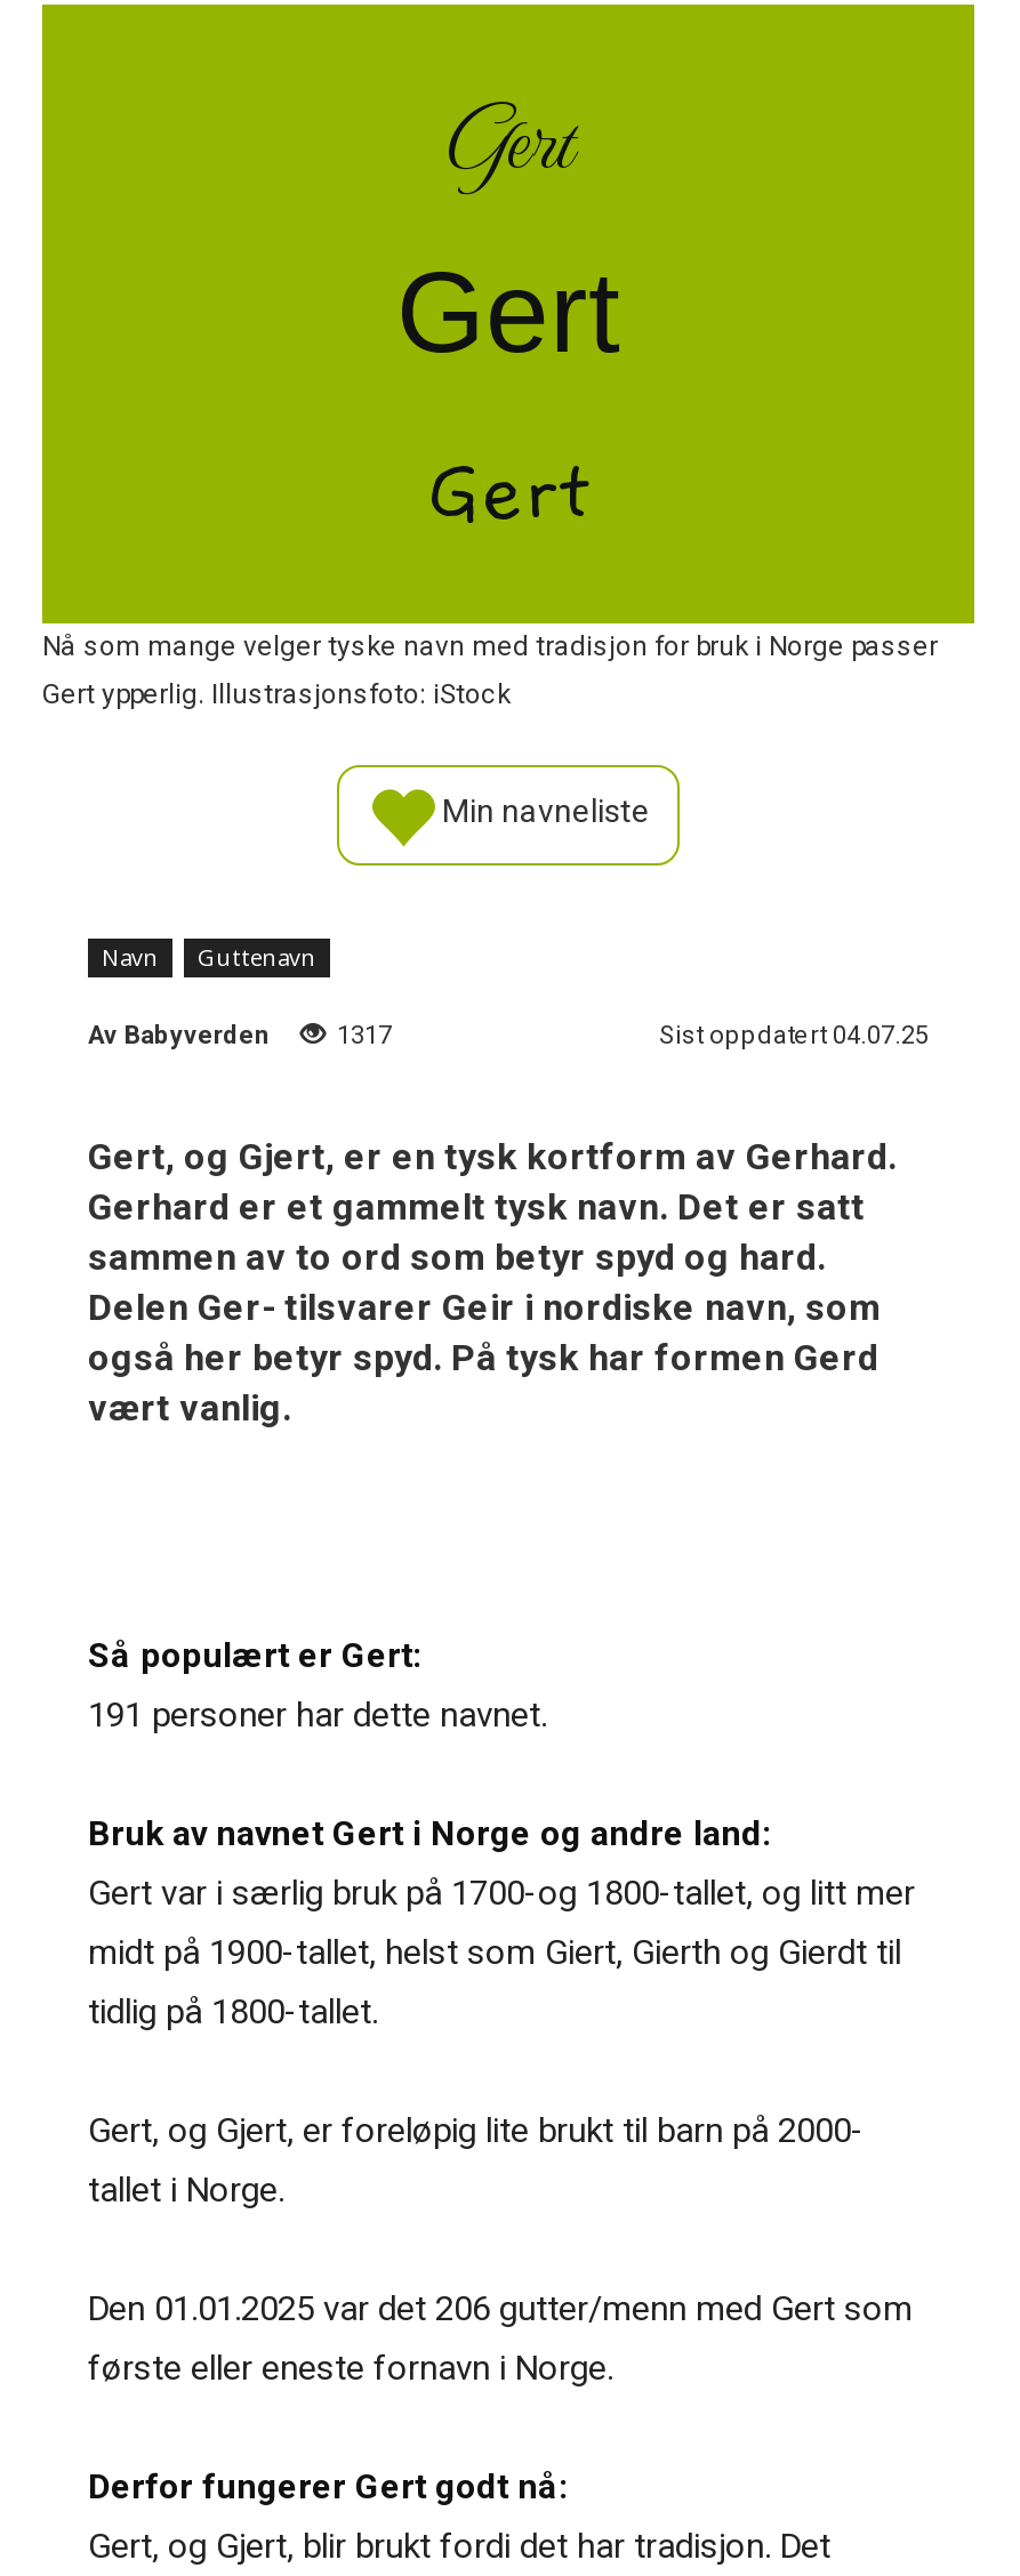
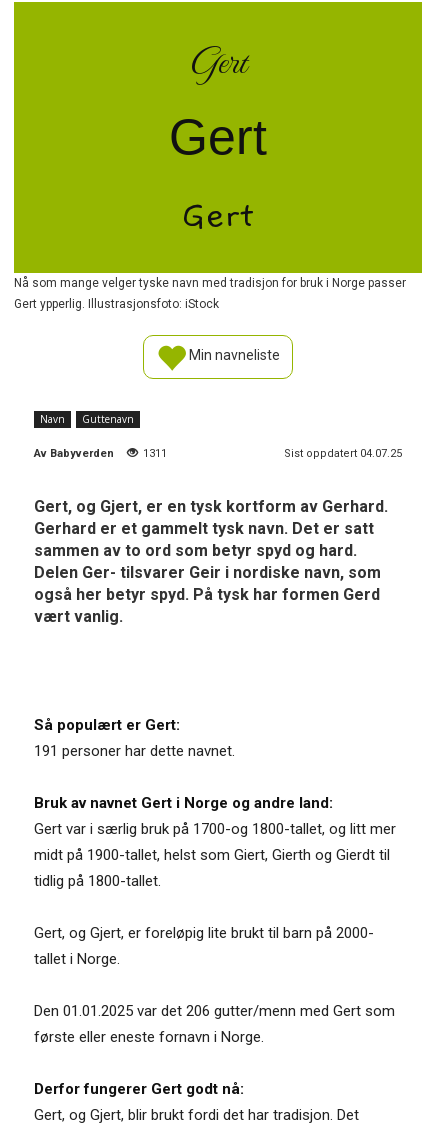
[337,1020,392,1050] 1317 -> [143,447,167,460] 1311

